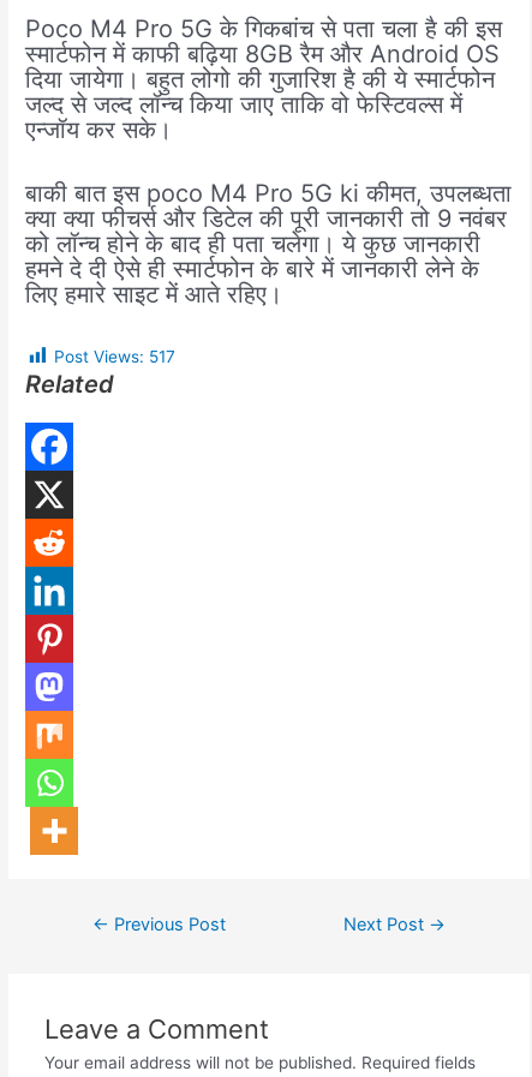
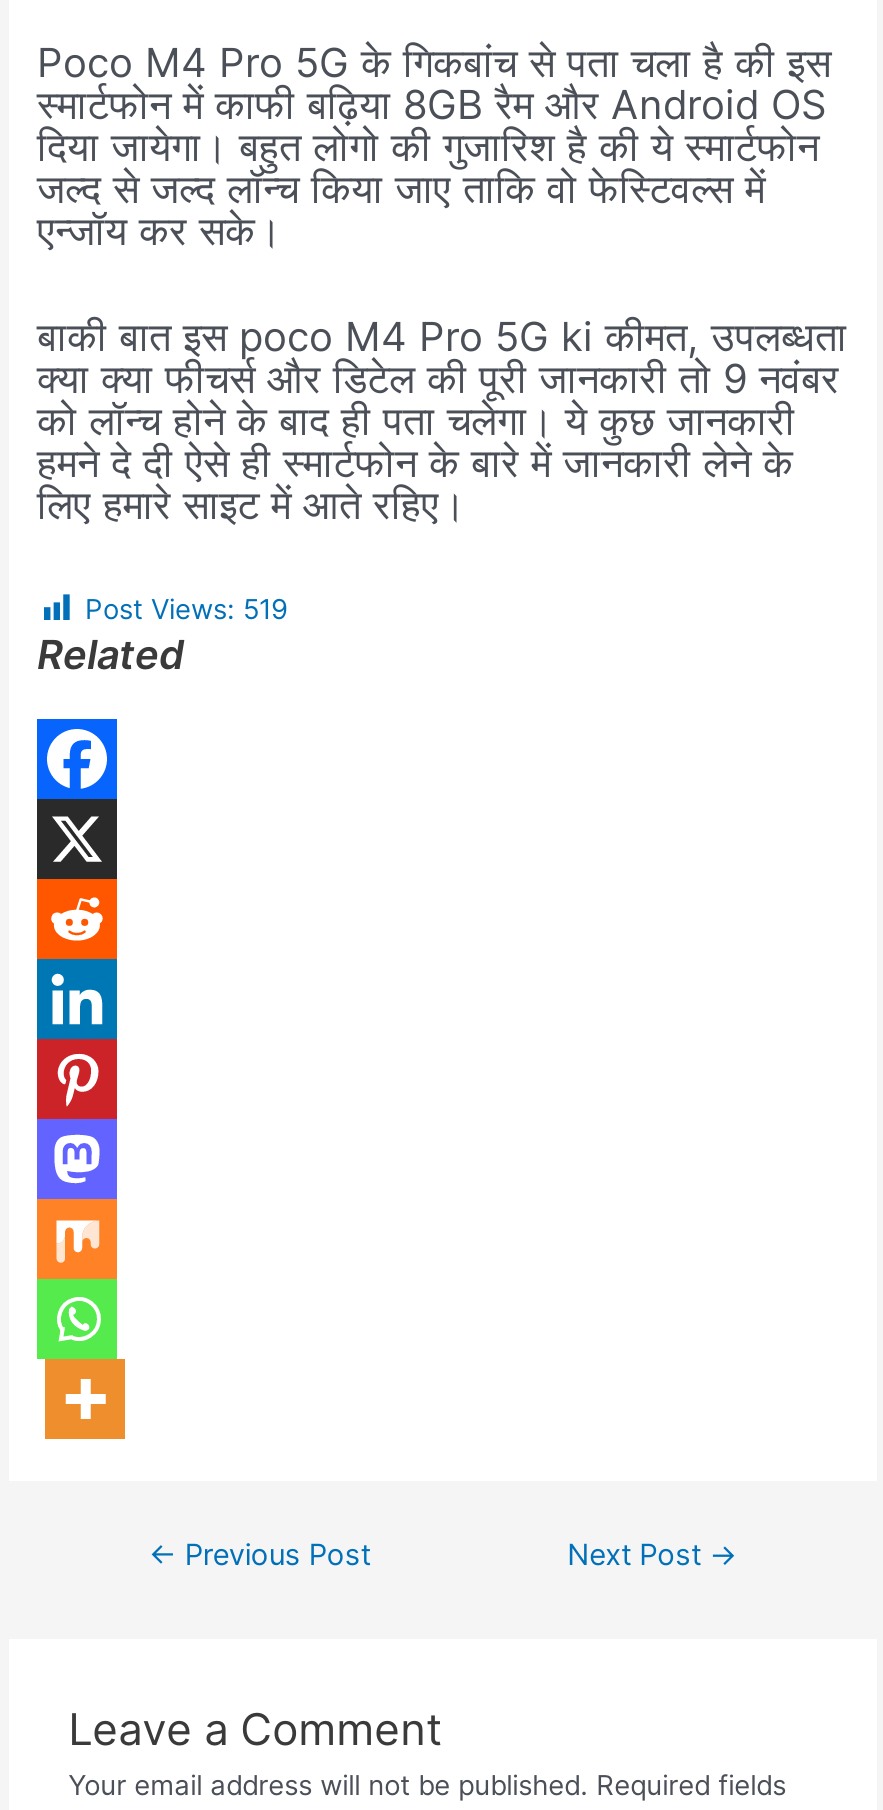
[54,347,175,366] Post Views: 517 -> [85,593,289,625] Post Views: 519

